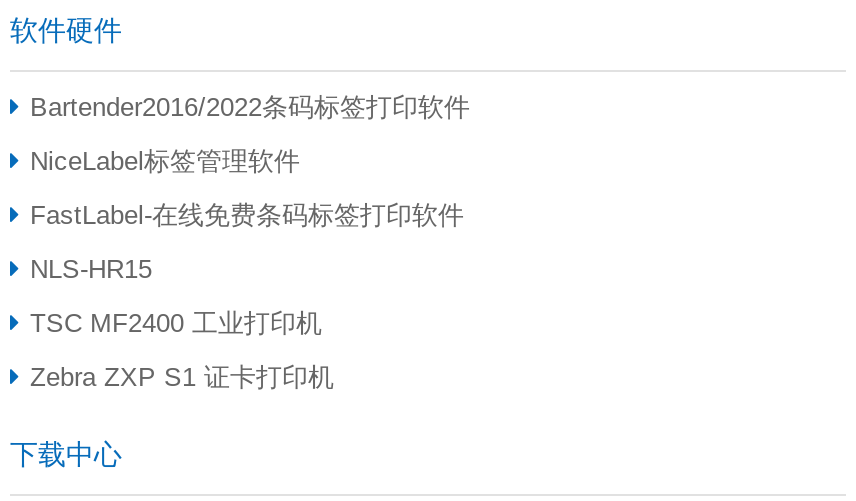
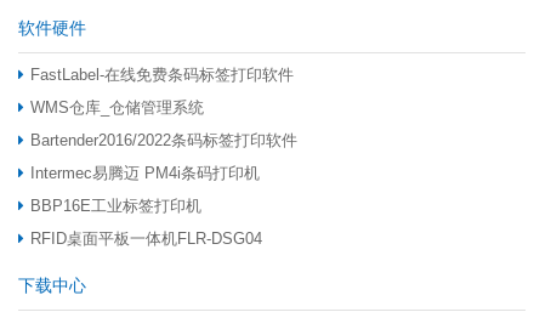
moved [30,93,470,123] -> [30,131,297,150]: Bartender2016/2022条码标签打印软件
[30,147,300,177] NiceLabel标签管理软件 -> none
moved [30,201,464,231] -> [30,66,294,84]: FastLabel-在线免费条码标签打印软件
[30,255,334,393] NLS-HR15 | TSC MF2400 工业打印机 | Zebra ZXP S1 证卡打印机 -> [30,99,262,248] WMS仓库_仓储管理系统 | Intermec易腾迈 PM4i条码打印机 | BBP16E工业标签打印机 | RFID桌面平板一体机FLR-DSG04

